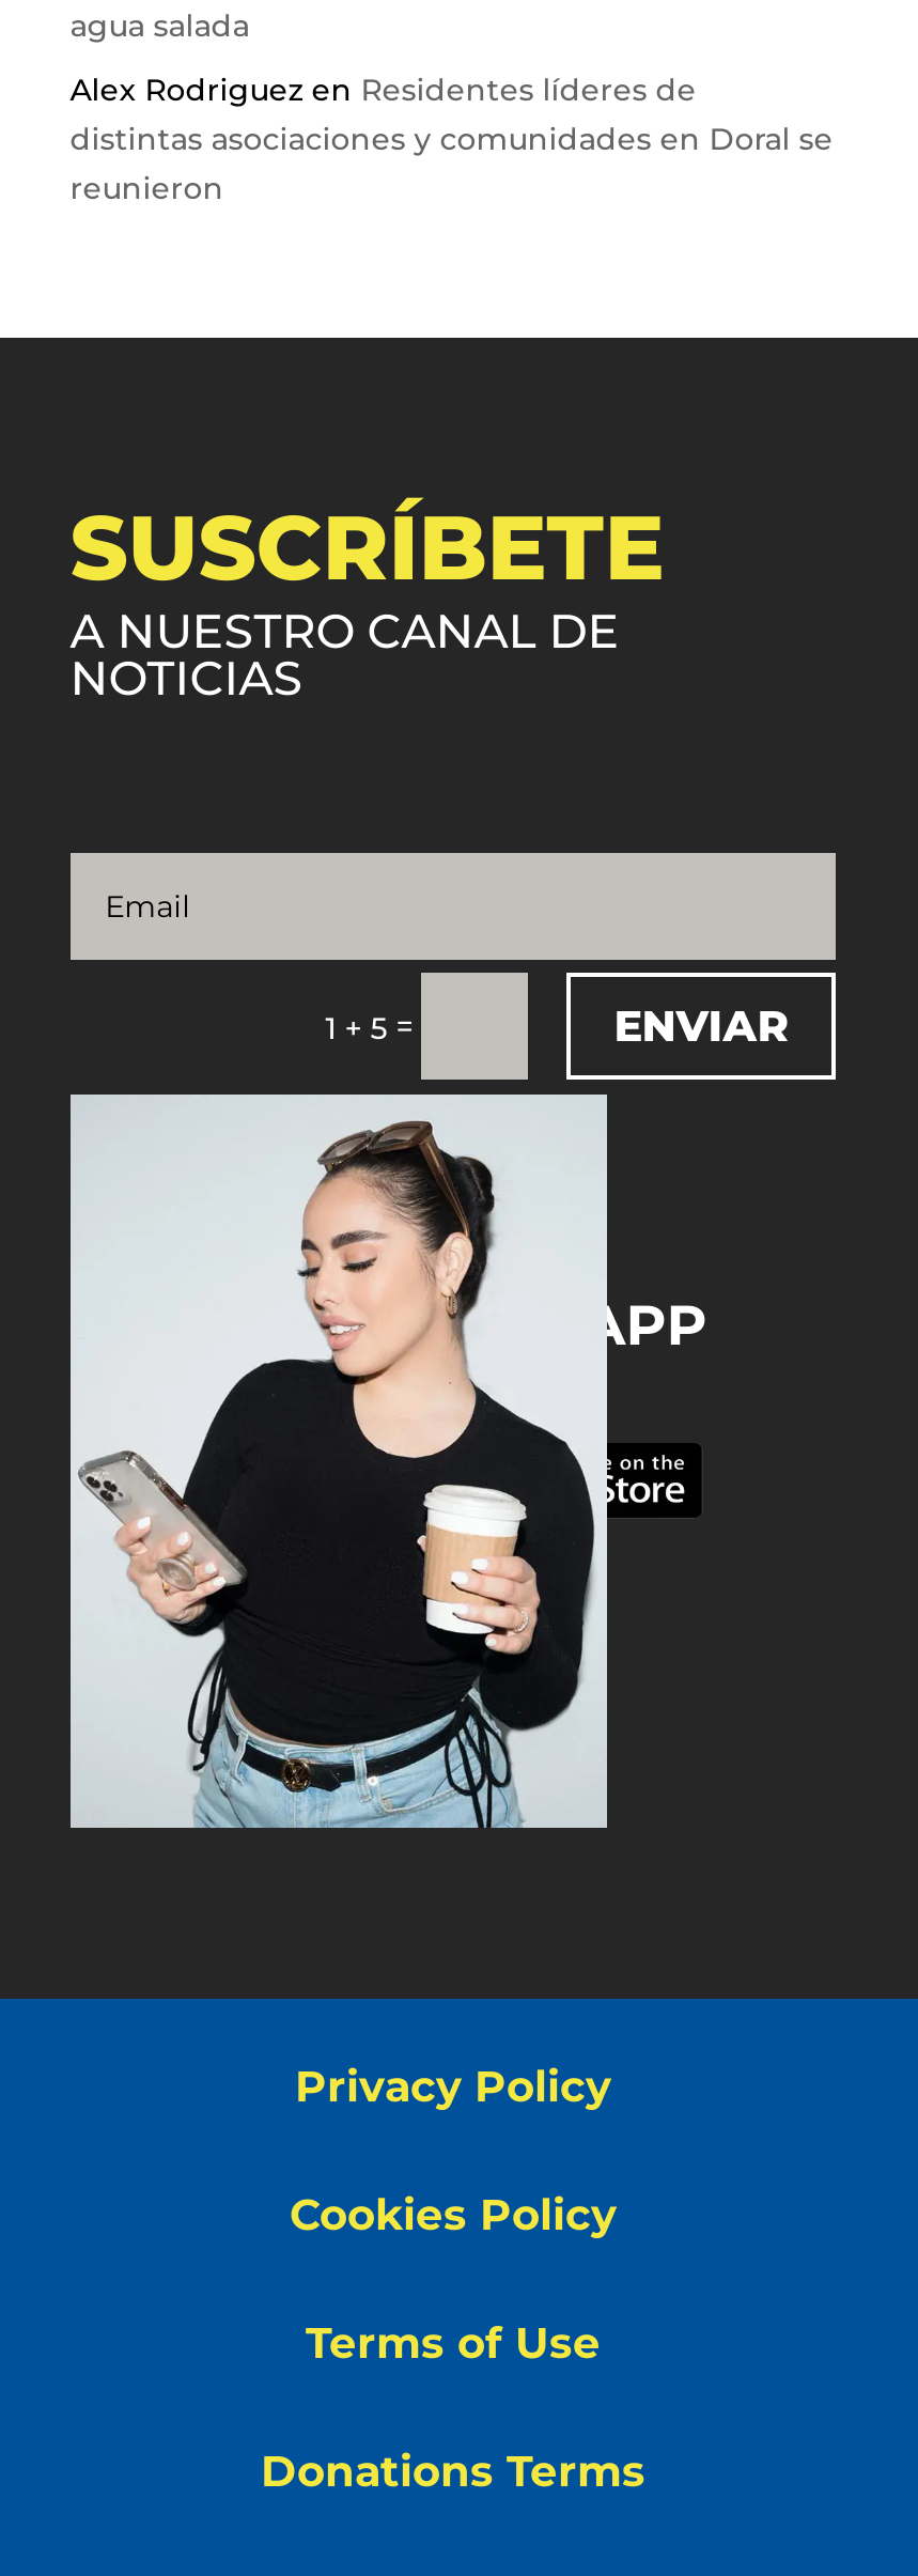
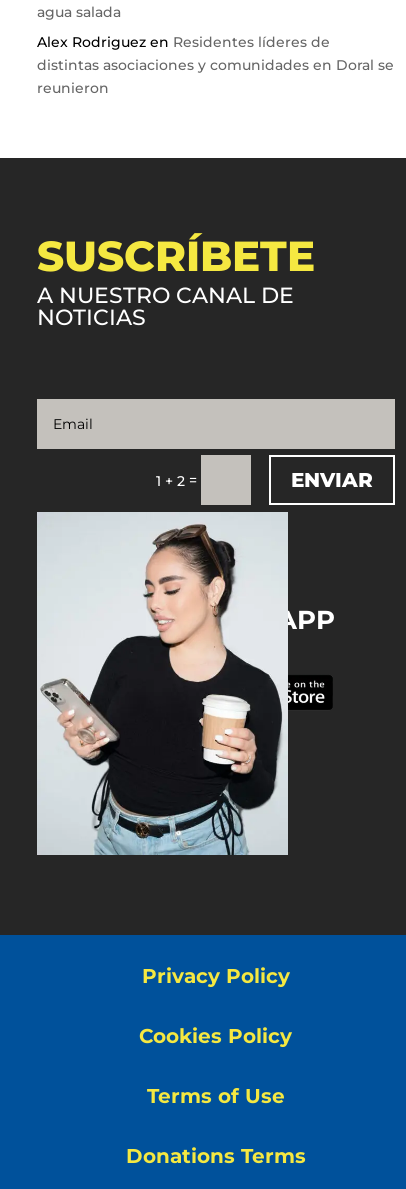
[325,1006,421,1046] 1 + 5 = -> [156,471,201,489] 1 + 2 =

